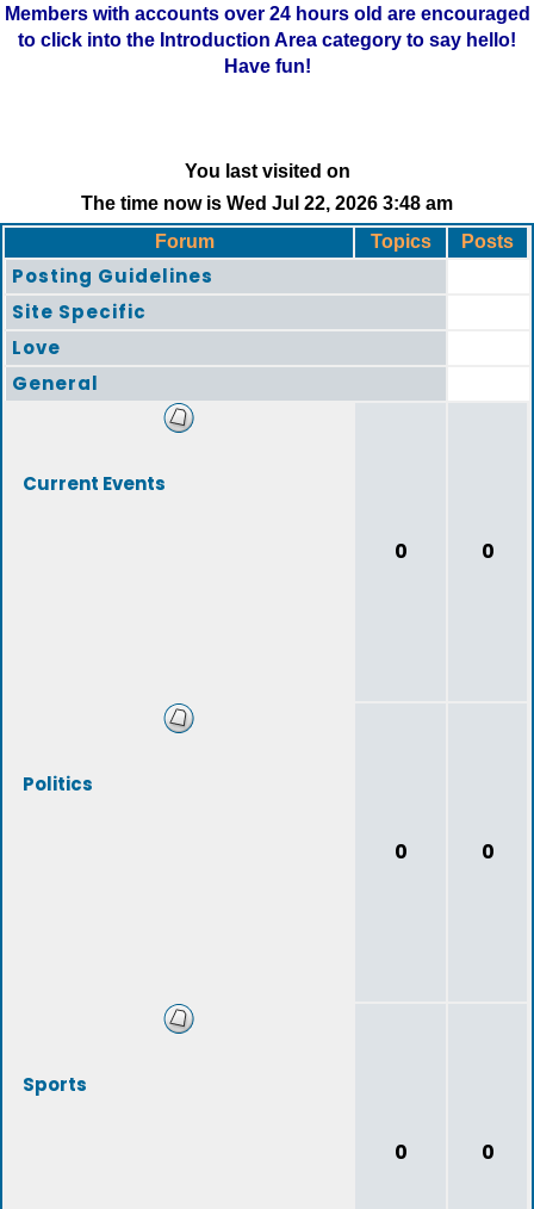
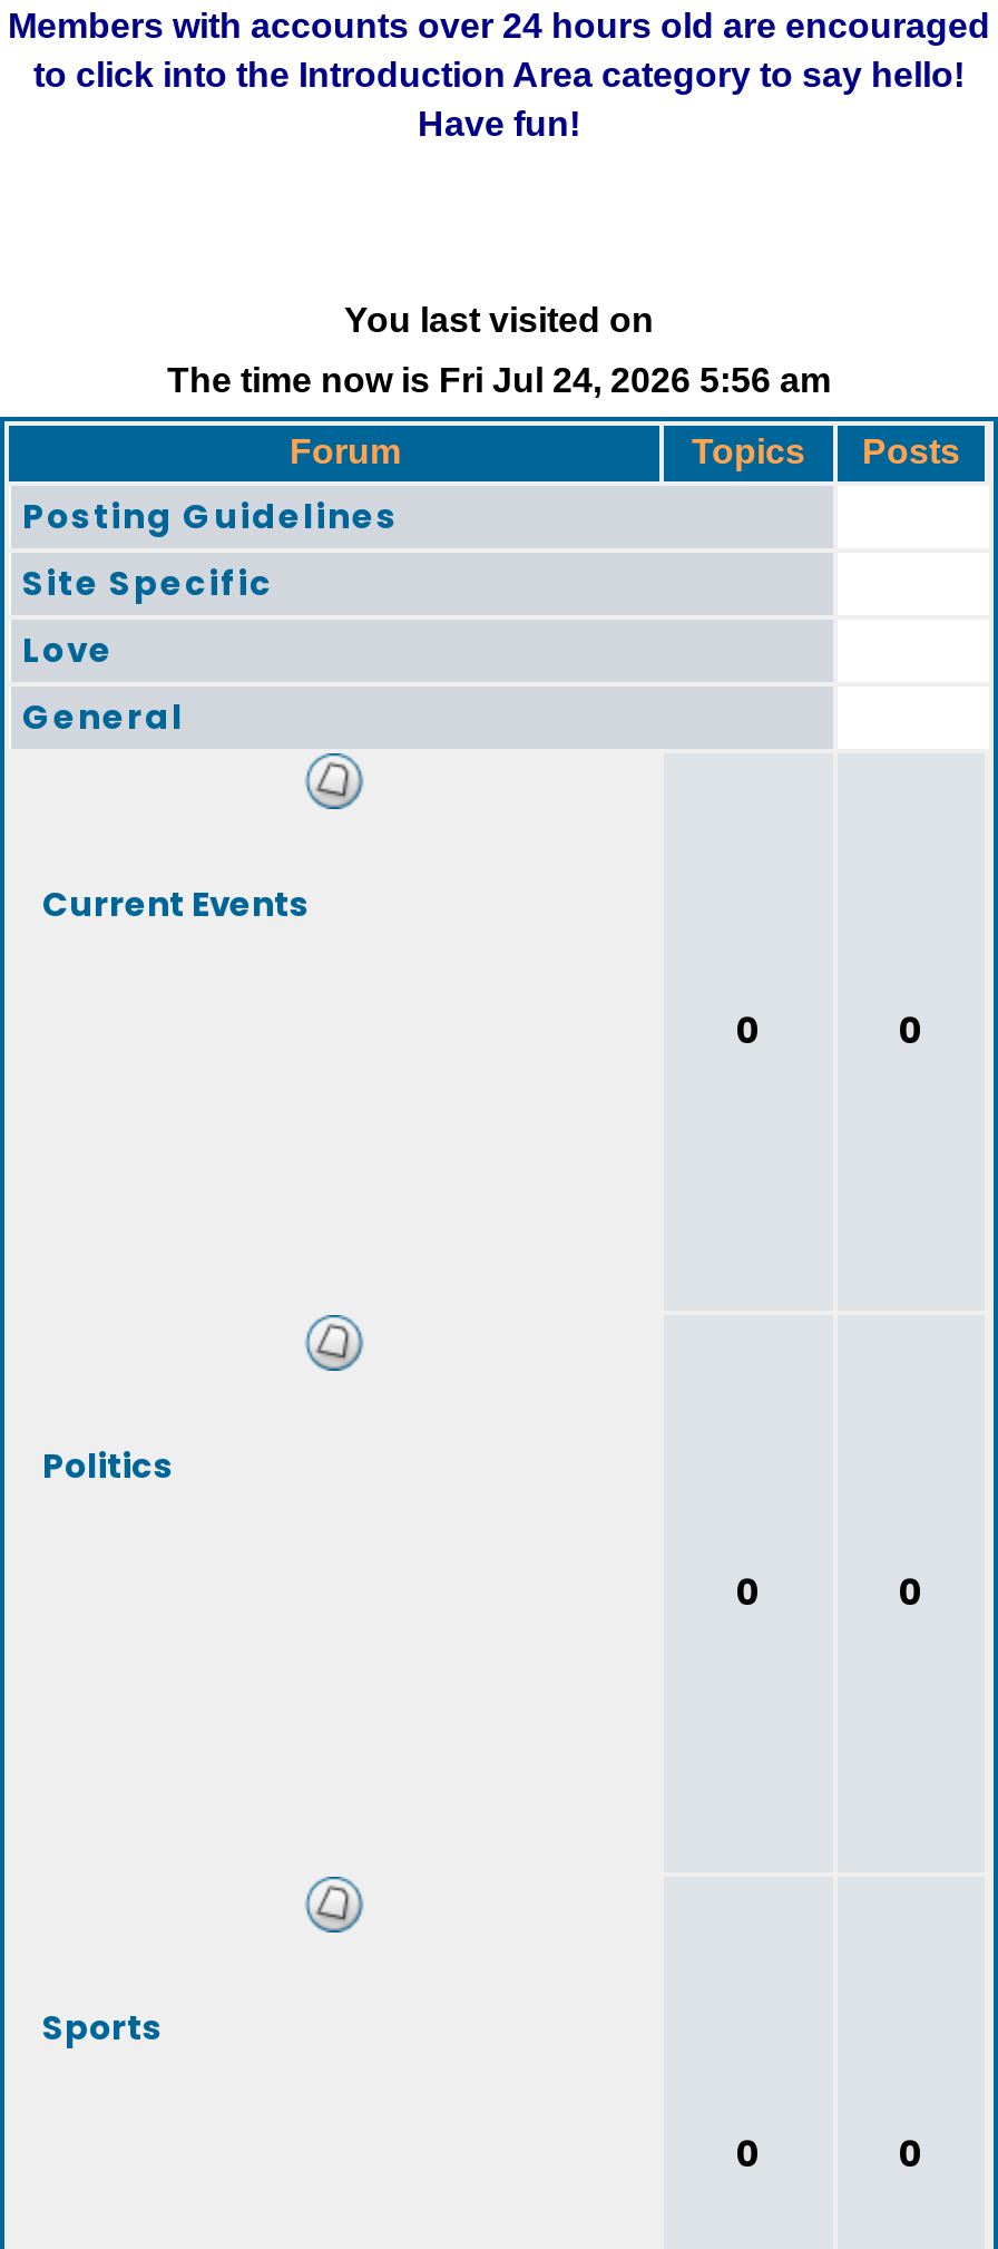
[81,193,453,213] The time now is Wed Jul 22, 2026 3:48 am -> [167,361,831,399] The time now is Fri Jul 24, 2026 5:56 am

